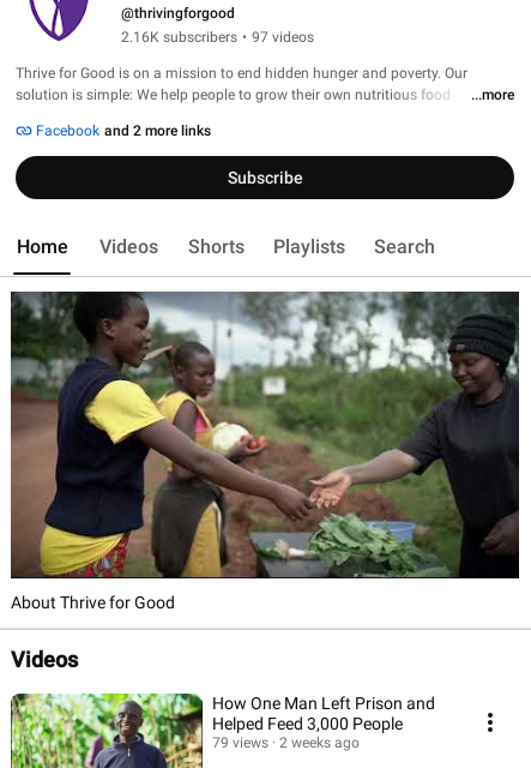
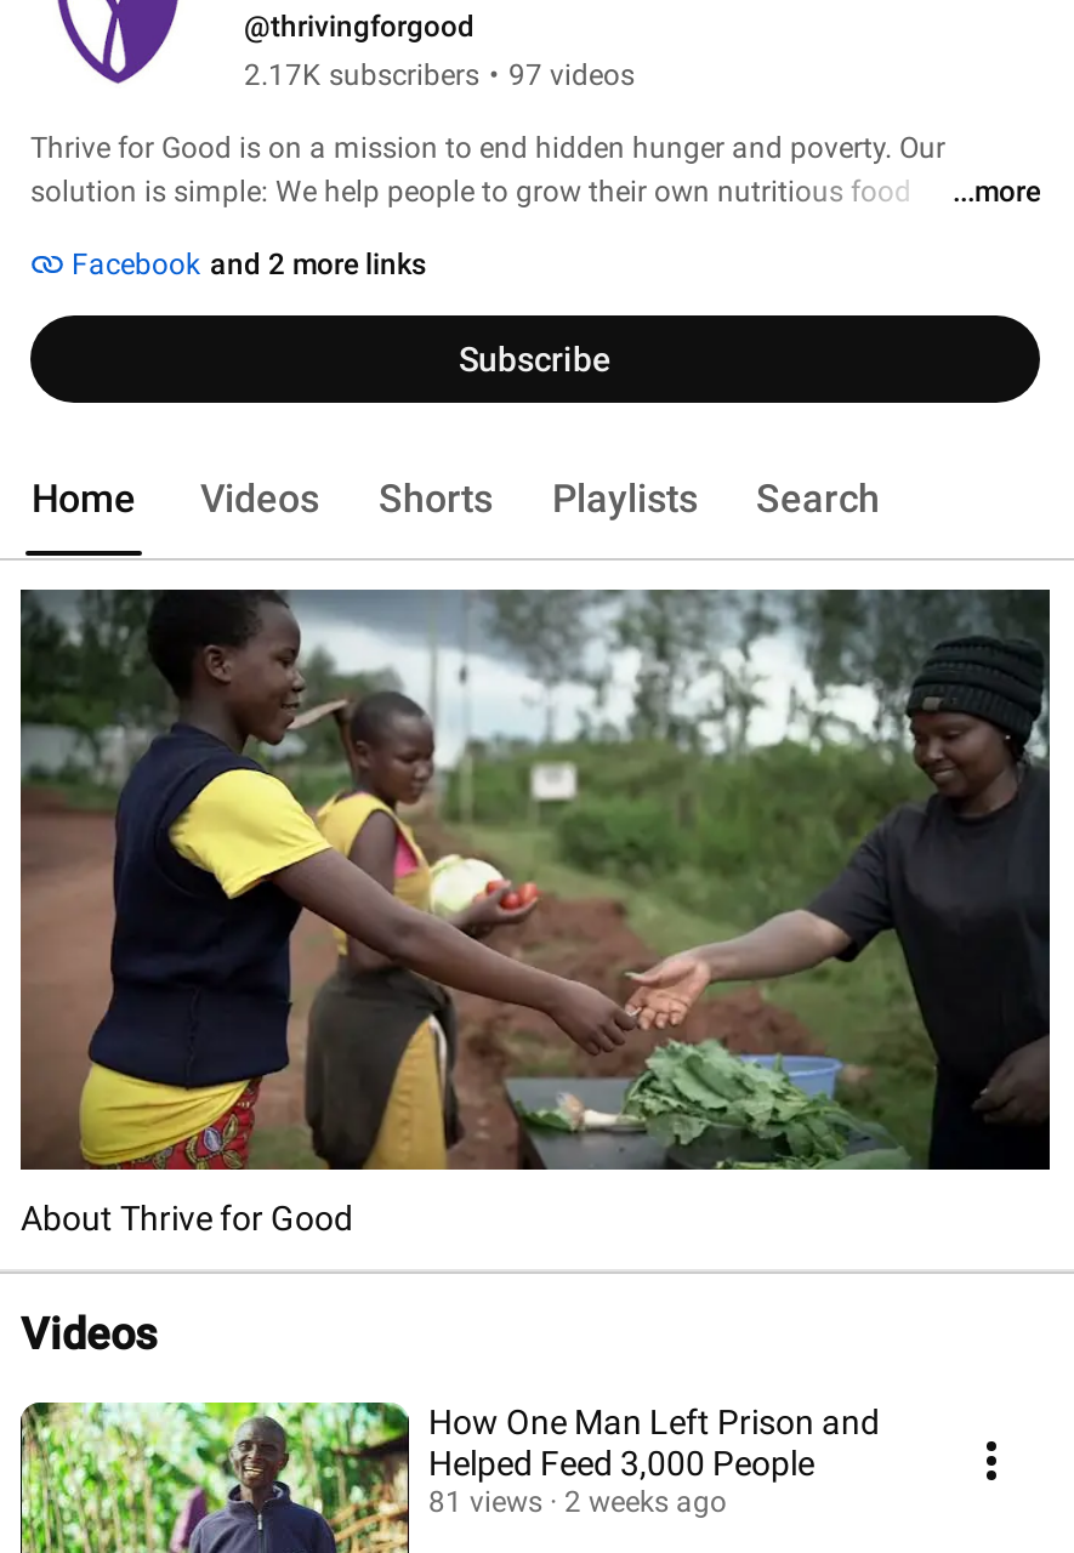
[121,29,314,46] 2.16K subscribers • 97 videos -> [244,58,635,92] 2.17K subscribers • 97 videos
[212,734,360,751] 79 views 2 weeks ago -> [428,1484,727,1518] 81 views 2 weeks ago

